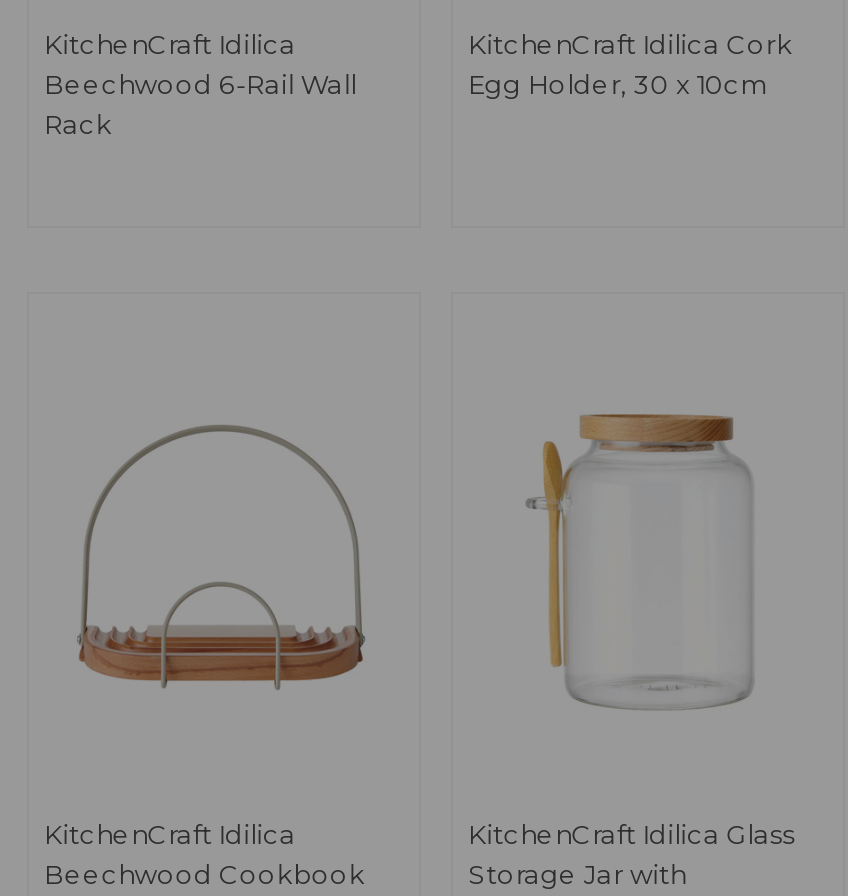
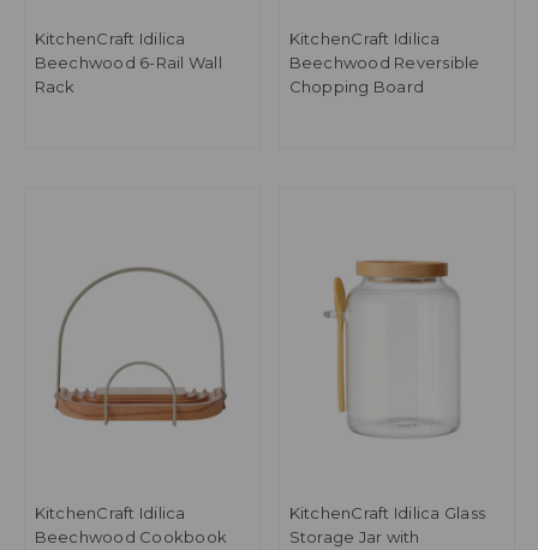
[468,28,793,100] KitchenCraft Idilica Cork | Egg Holder, 30 x 10cm -> [289,29,480,96] KitchenCraft Idilica | Beechwood Reversible | Chopping Board

